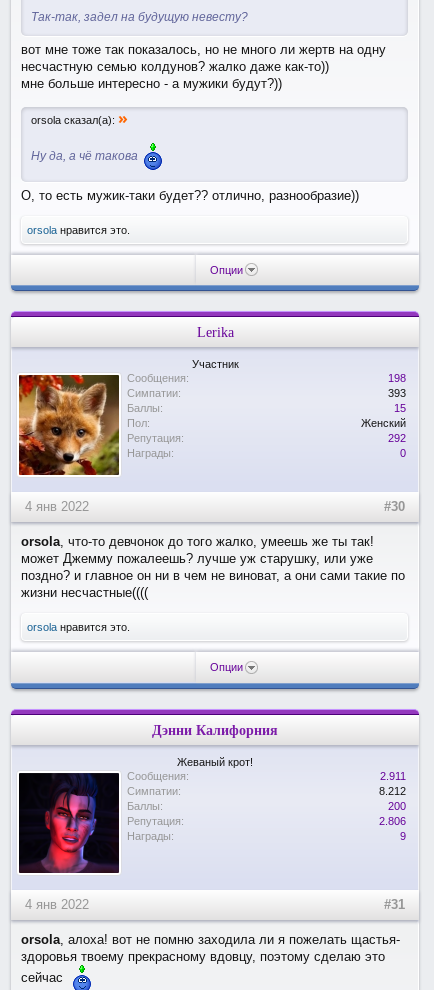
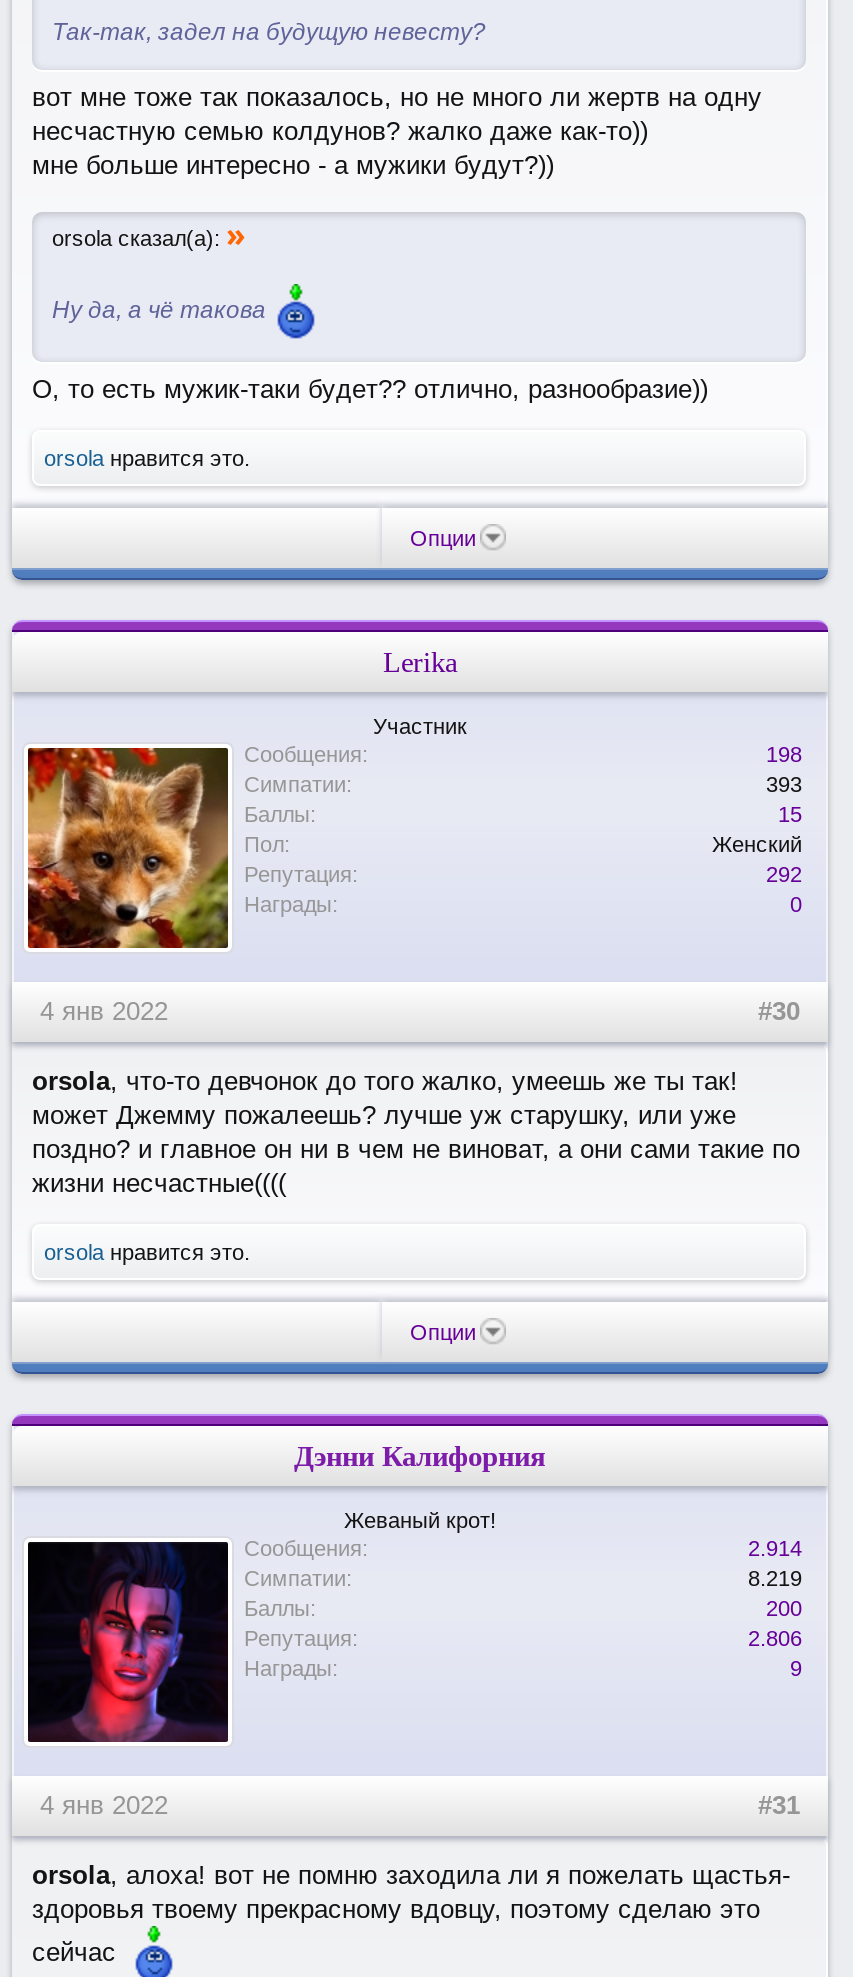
[380,770,406,782] 2.911 -> [748,1536,802,1560] 2.914
[379,785,406,797] 8.212 -> [748,1566,802,1590] 8.219

